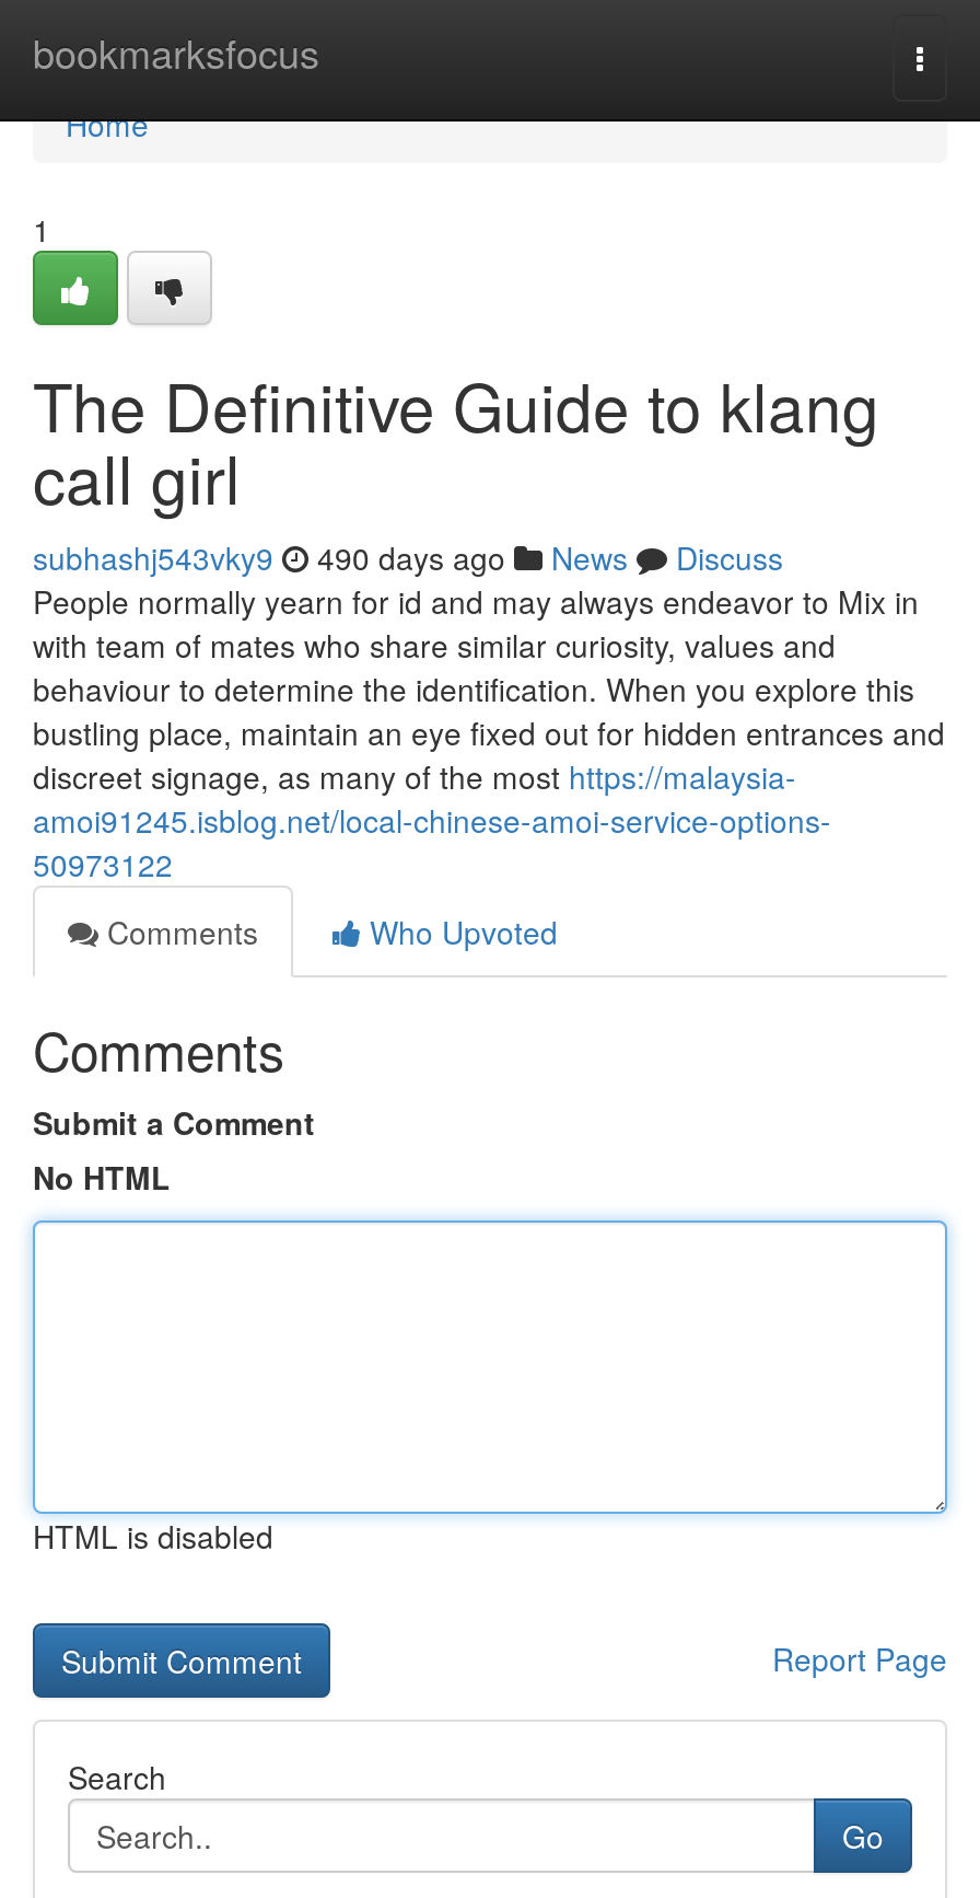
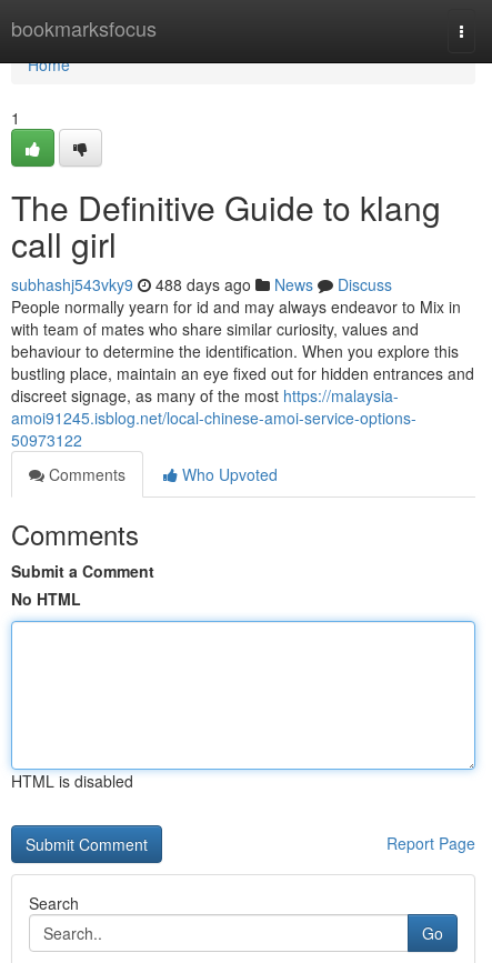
[33,535,783,579] subhashj543vky9 490 days ago News Discuss -> [11,273,392,295] subhashj543vky9 488 days ago News Discuss

